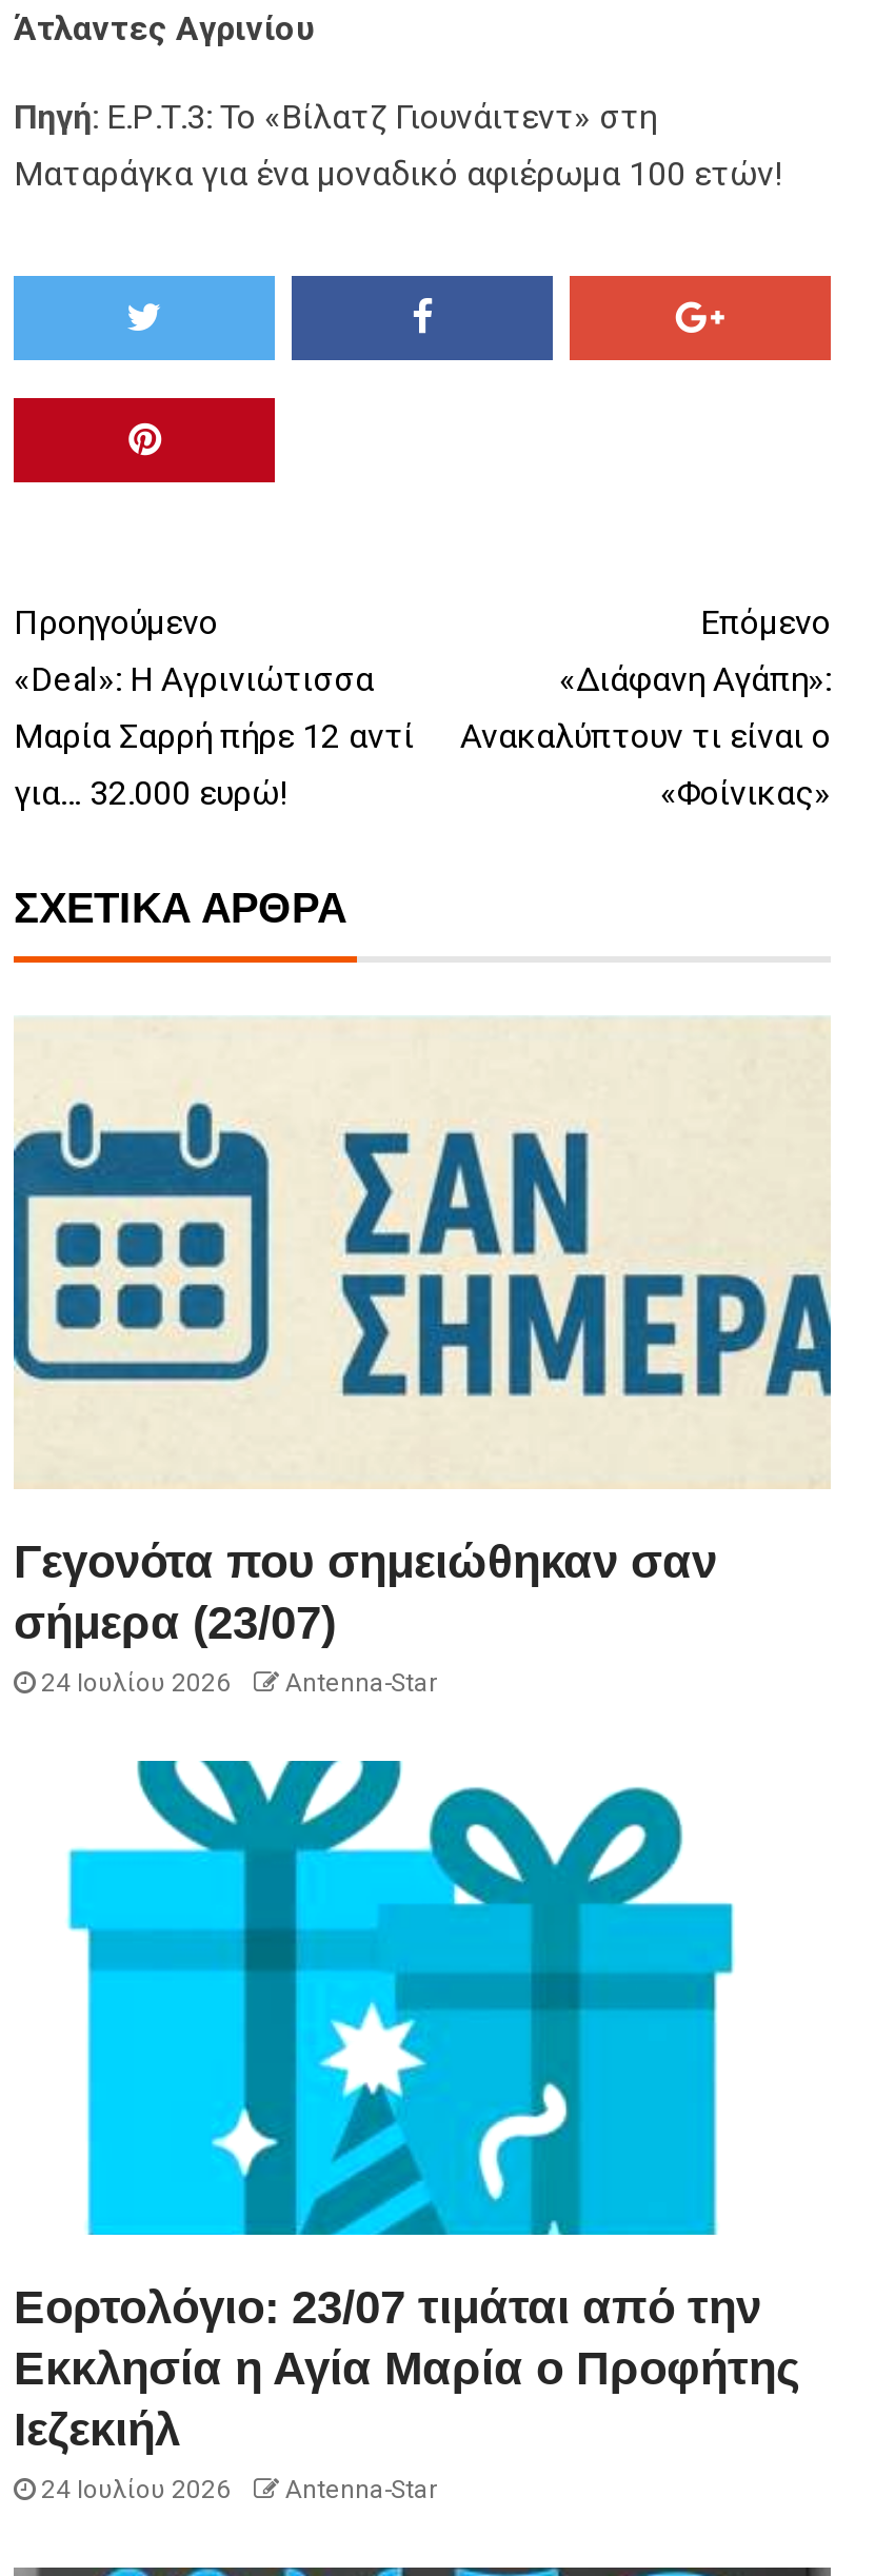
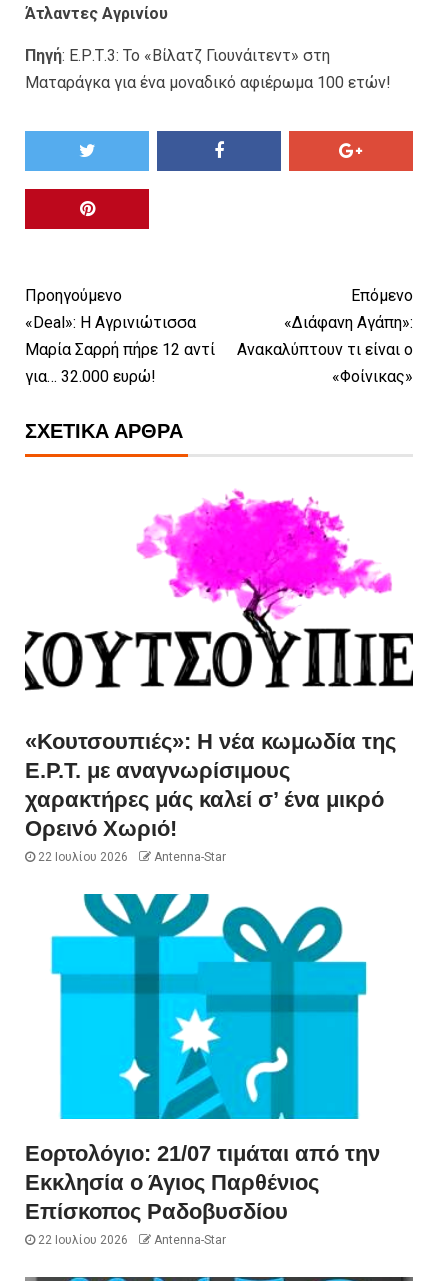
[12,1017,833,1697] [image] | Γεγονότα που σημειώθηκαν σαν | σήμερα (23/07) | 24 Ιουλίου 2026 -> [24,489,414,864] [image] | «Κουτσουπιές»: Η νέα κωμωδία της | Ε.Ρ.Τ. με αναγνωρίσιμους | χαρακτήρες μάς καλεί σ’ ένα μικρό | Ορεινό Χωριό! | 22 Ιουλίου 2026
[14,2281,799,2504] Εορτολόγιο: 23/07 τιμάται από την | Εκκλησία η Αγία Μαρία ο Προφήτης | Ιεζεκιήλ | 24 Ιουλίου 2026 -> [25,1141,380,1247] Εορτολόγιο: 21/07 τιμάται από την | Εκκλησία ο Άγιος Παρθένιος | Επίσκοπος Ραδοβυσδίου | 22 Ιουλίου 2026

